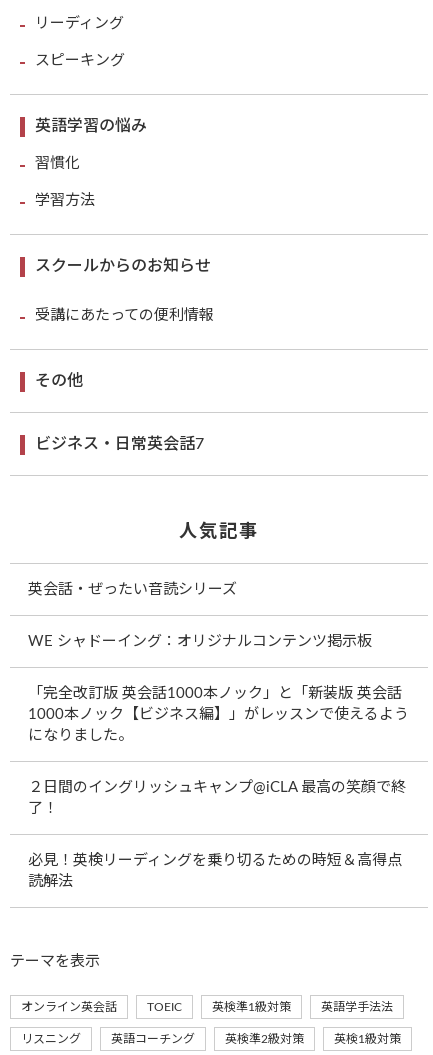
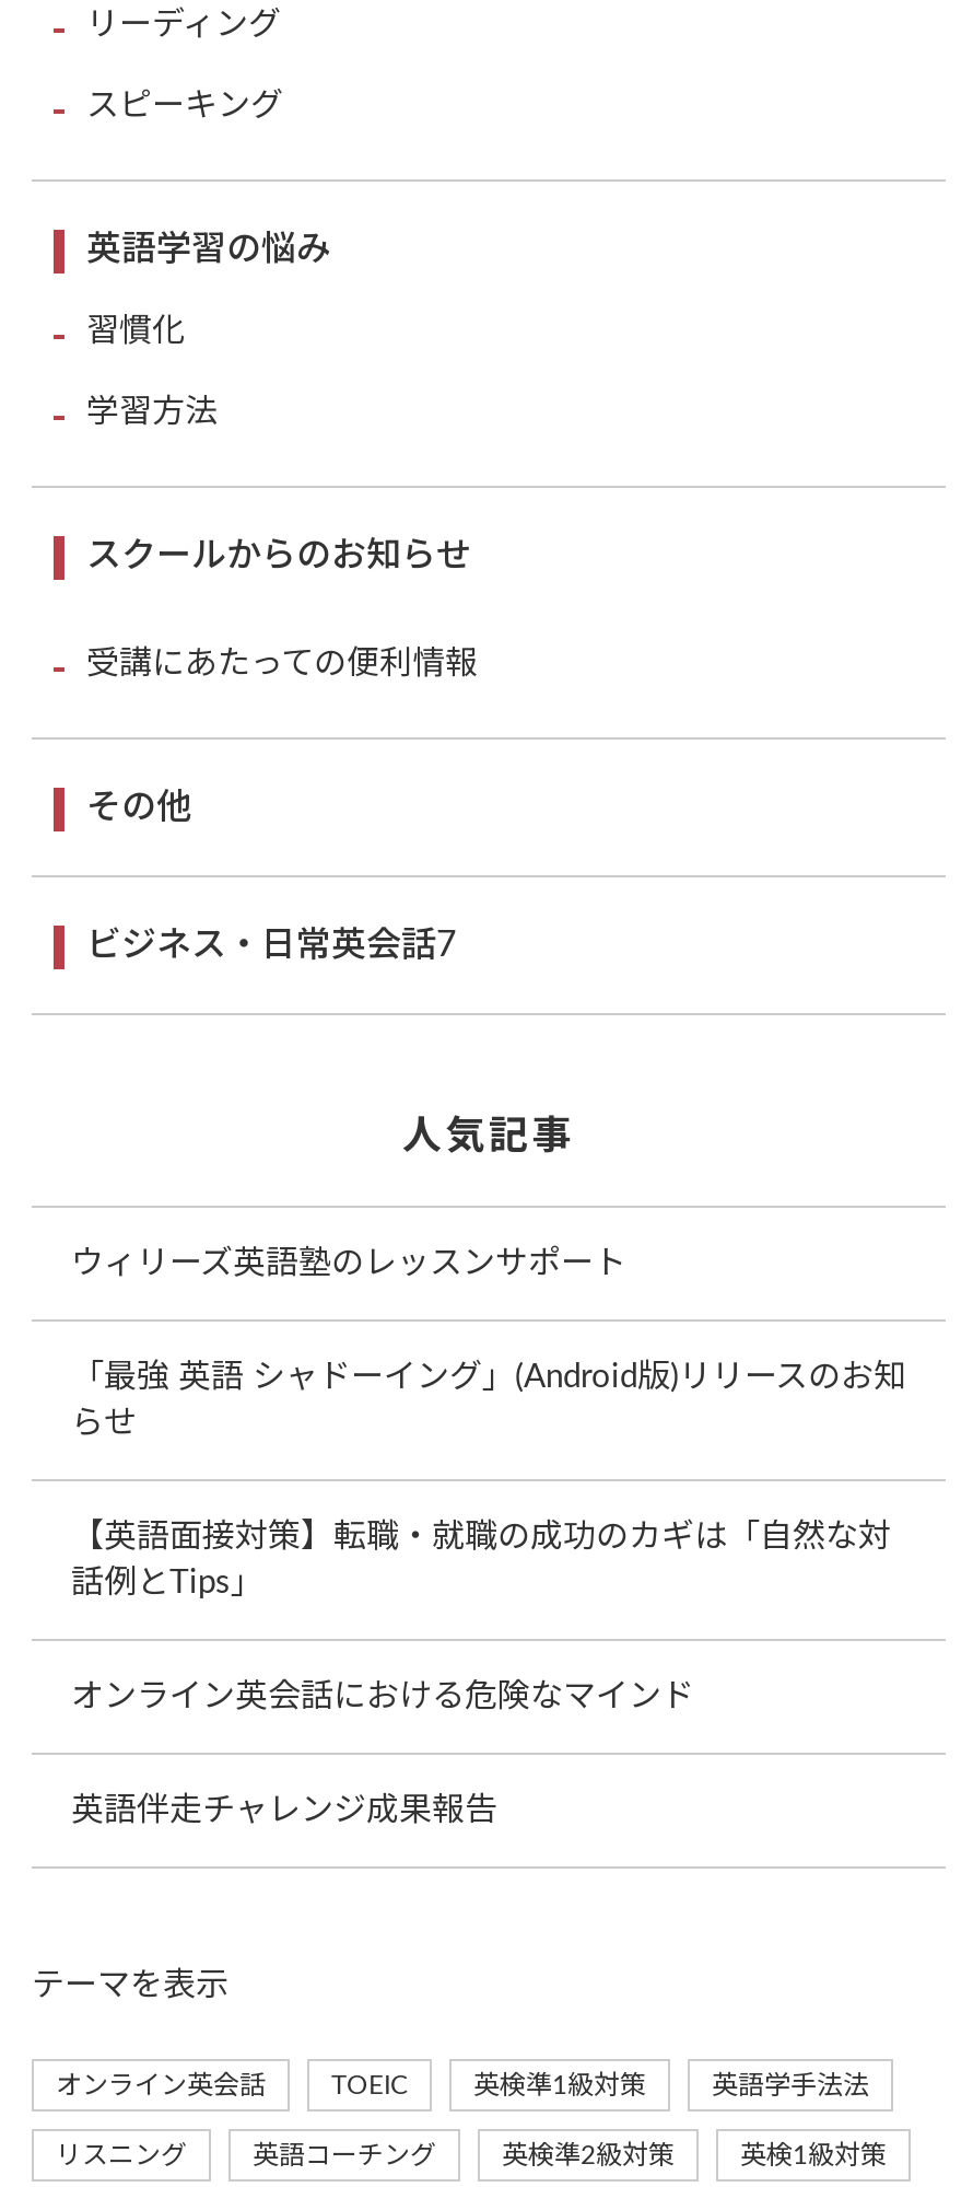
[28,582,237,597] 英会話・ぜったい音読シリーズ -> [71,1248,626,1280] ウィリーズ英語塾のレッスンサポート
[28,634,372,649] WE シャドーイング：オリジナルコンテンツ掲示板 -> [71,1361,906,1440] 「最強 英語 シャドーイング」(Android版)リリースのお知 | らせ
[28,686,409,743] 「完全改訂版 英会話1000本ノック」と「新装版 英会話 | 1000本ノック【ビジネス編】」がレッスンで使えるよう | になりました。 -> [71,1521,891,1600] 【英語面接対策】転職・就職の成功のカギは「自然な対 | 話例とTips」
[28,780,406,816] ２日間のイングリッシュキャンプ@iCLA 最高の笑顔で終 | 了！ -> [71,1681,694,1714] オンライン英会話における危険なマインド
[28,853,402,889] 必見！英検リーディングを乗り切るための時短＆高得点 | 読解法 -> [71,1795,497,1827] 英語伴走チャレンジ成果報告

